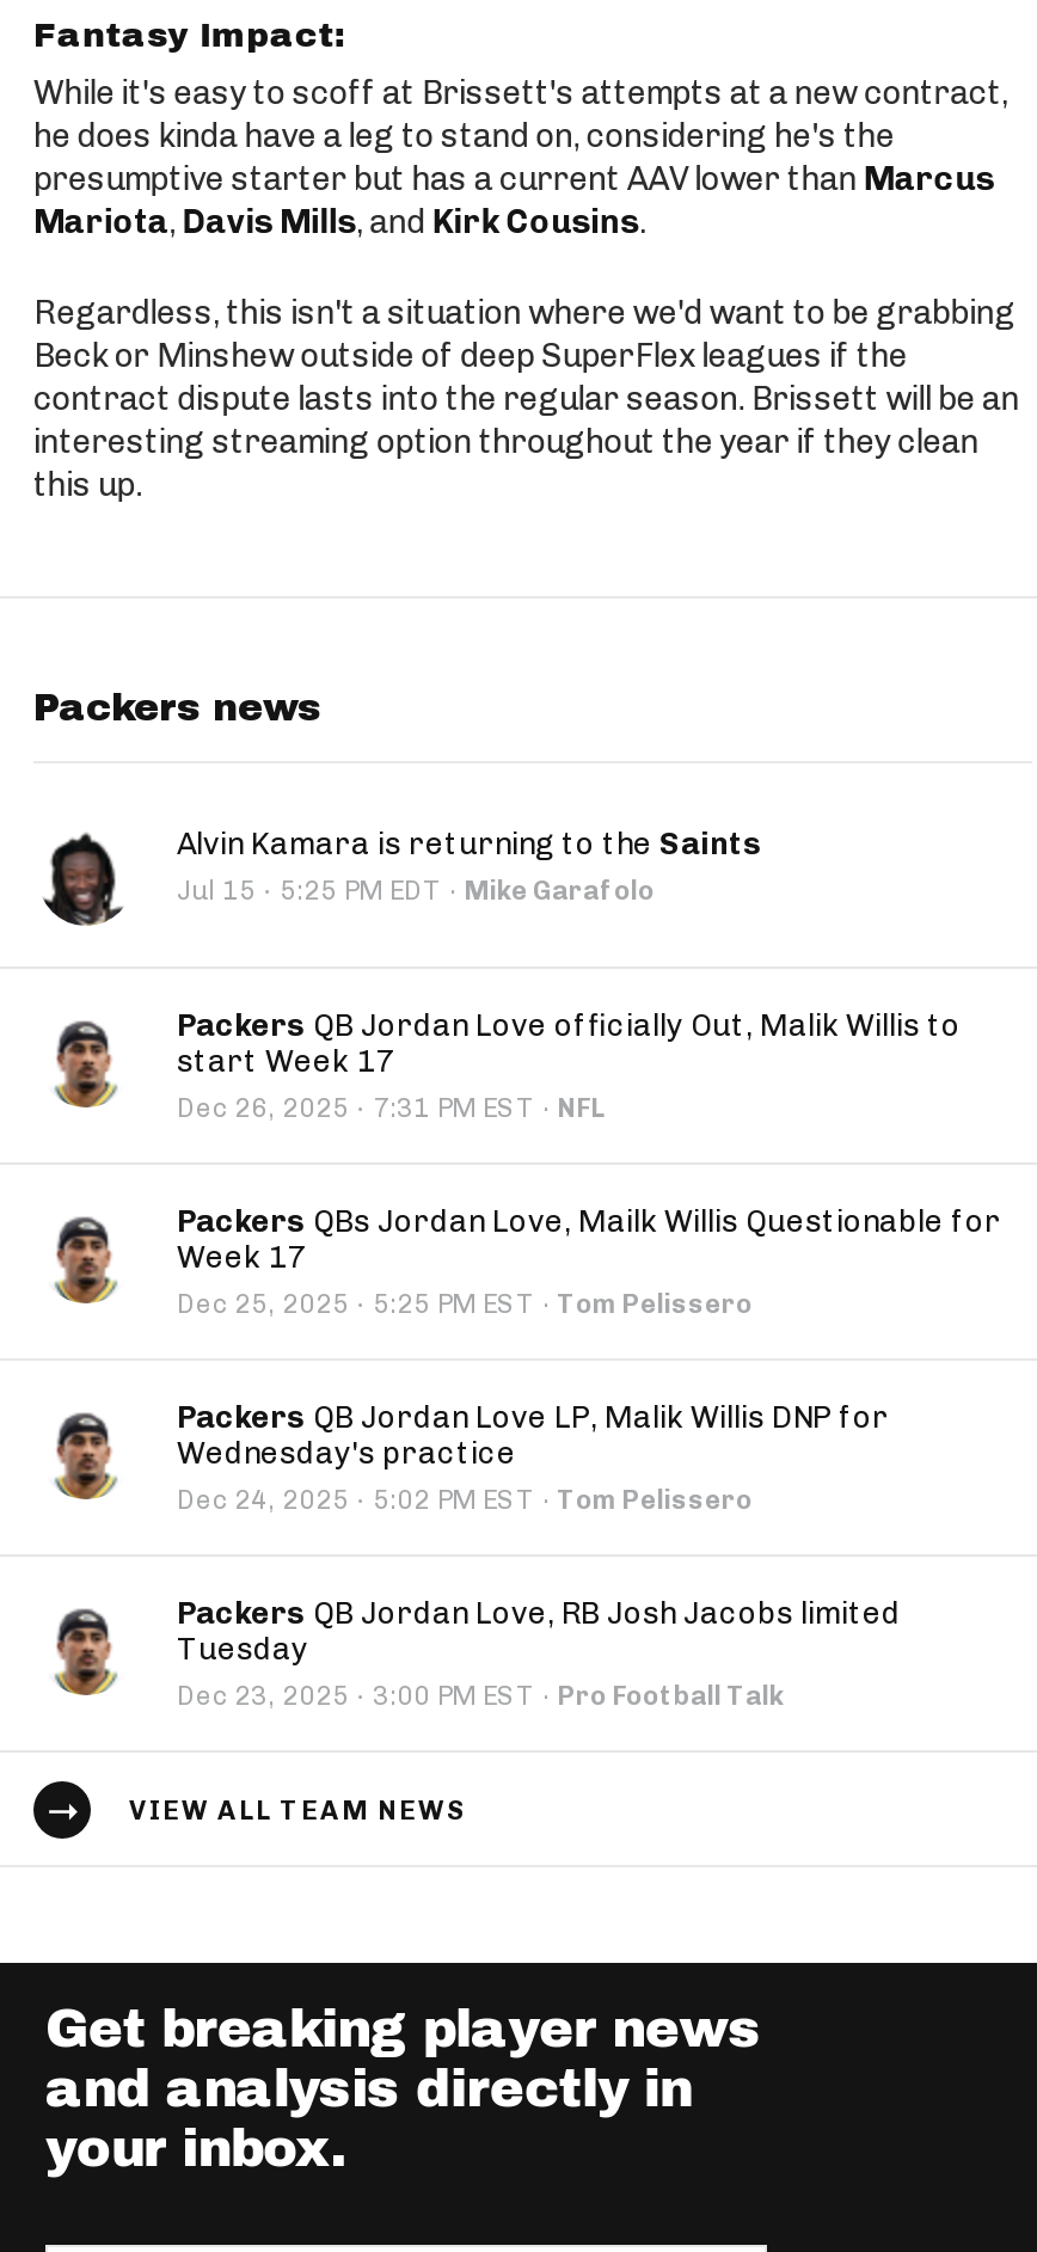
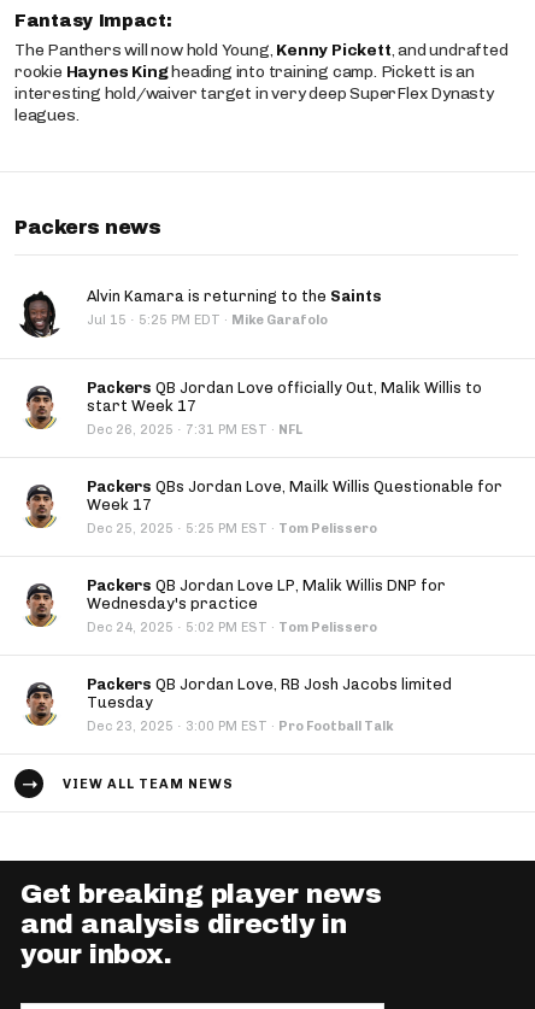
[33,73,1019,505] While it's easy to scoff at Brissett's attempts at a new contract, | he does kinda have a leg to stand on, considering he's the | presumptive starter but has a current AAV lower than Marcus | Mariota, Davis Mills, and Kirk Cousins. | Regardless, this isn't a situation where we'd want to be grabbing | Beck or Minshew outside of deep SuperFlex leagues if the | contract dispute lasts into the regular season. Brissett will be an | interesting streaming option throughout the year if they clean | this up. -> [14,40,508,125] The Panthers will now hold Young, Kenny Pickett, and undrafted | rookie Haynes King heading into training camp. Pickett is an | interesting hold/waiver target in very deep SuperFlex Dynasty | leagues.

